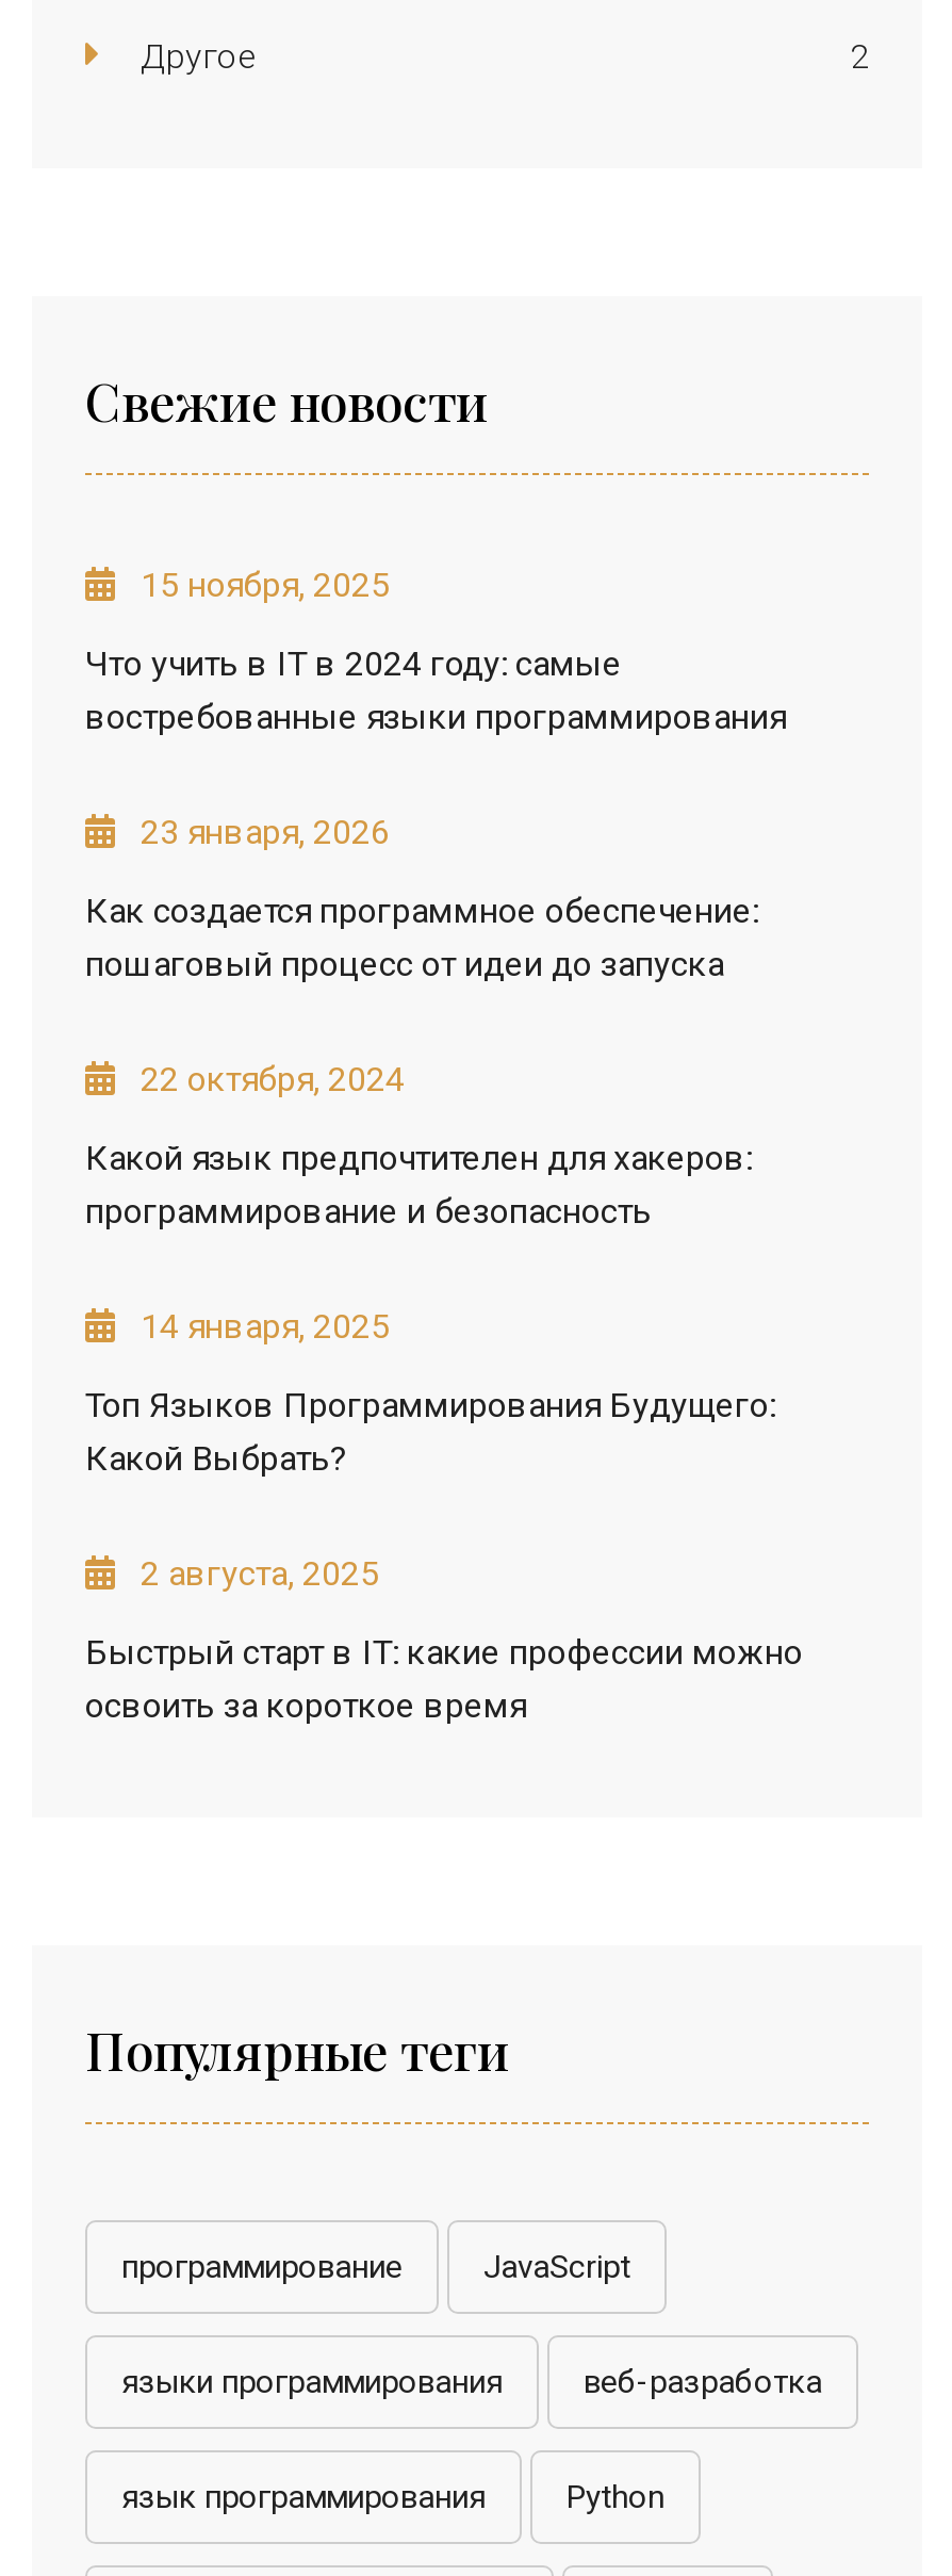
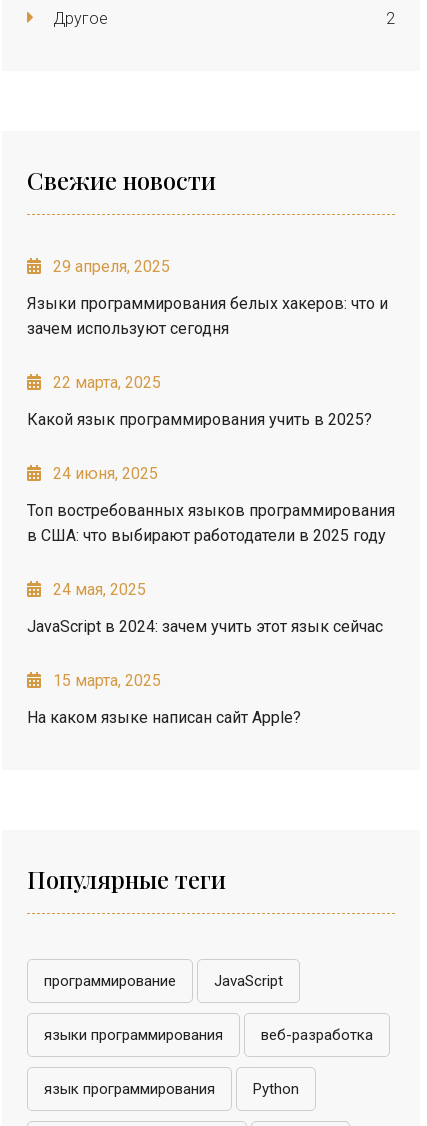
[141,564,390,605] 15 ноября, 2025 -> [53,257,170,276] 29 апреля, 2025
[85,643,786,737] Что учить в IT в 2024 году: самые | востребованные языки программирования -> [27,294,388,338] Языки программирования белых хакеров: что и | зачем используют сегодня
[141,811,390,852] 23 января, 2026 -> [53,373,161,392] 22 марта, 2025
[85,890,758,984] Как создается программное обеспечение: | пошаговый процесс от идеи до запуска -> [27,410,372,429] Какой язык программирования учить в 2025?
[141,1059,405,1099] 22 октября, 2024 -> [53,464,158,483] 24 июня, 2025
[85,1137,752,1231] Какой язык предпочтителен для хакеров: | программирование и безопасность -> [27,501,395,545] Топ востребованных языков программирования | в США: что выбирают работодатели в 2025 году
[141,1306,390,1346] 14 января, 2025 -> [53,580,146,599] 24 мая, 2025
[85,1385,775,1478] Топ Языков Программирования Будущего: | Какой Выбрать? -> [27,617,383,636] JavaScript в 2024: зачем учить этот язык сейчас
[141,1553,379,1593] 2 августа, 2025 -> [53,671,161,690] 15 марта, 2025
[85,1632,803,1725] Быстрый старт в IT: какие профессии можно | освоить за короткое время -> [27,708,301,727] На каком языке написан сайт Apple?

